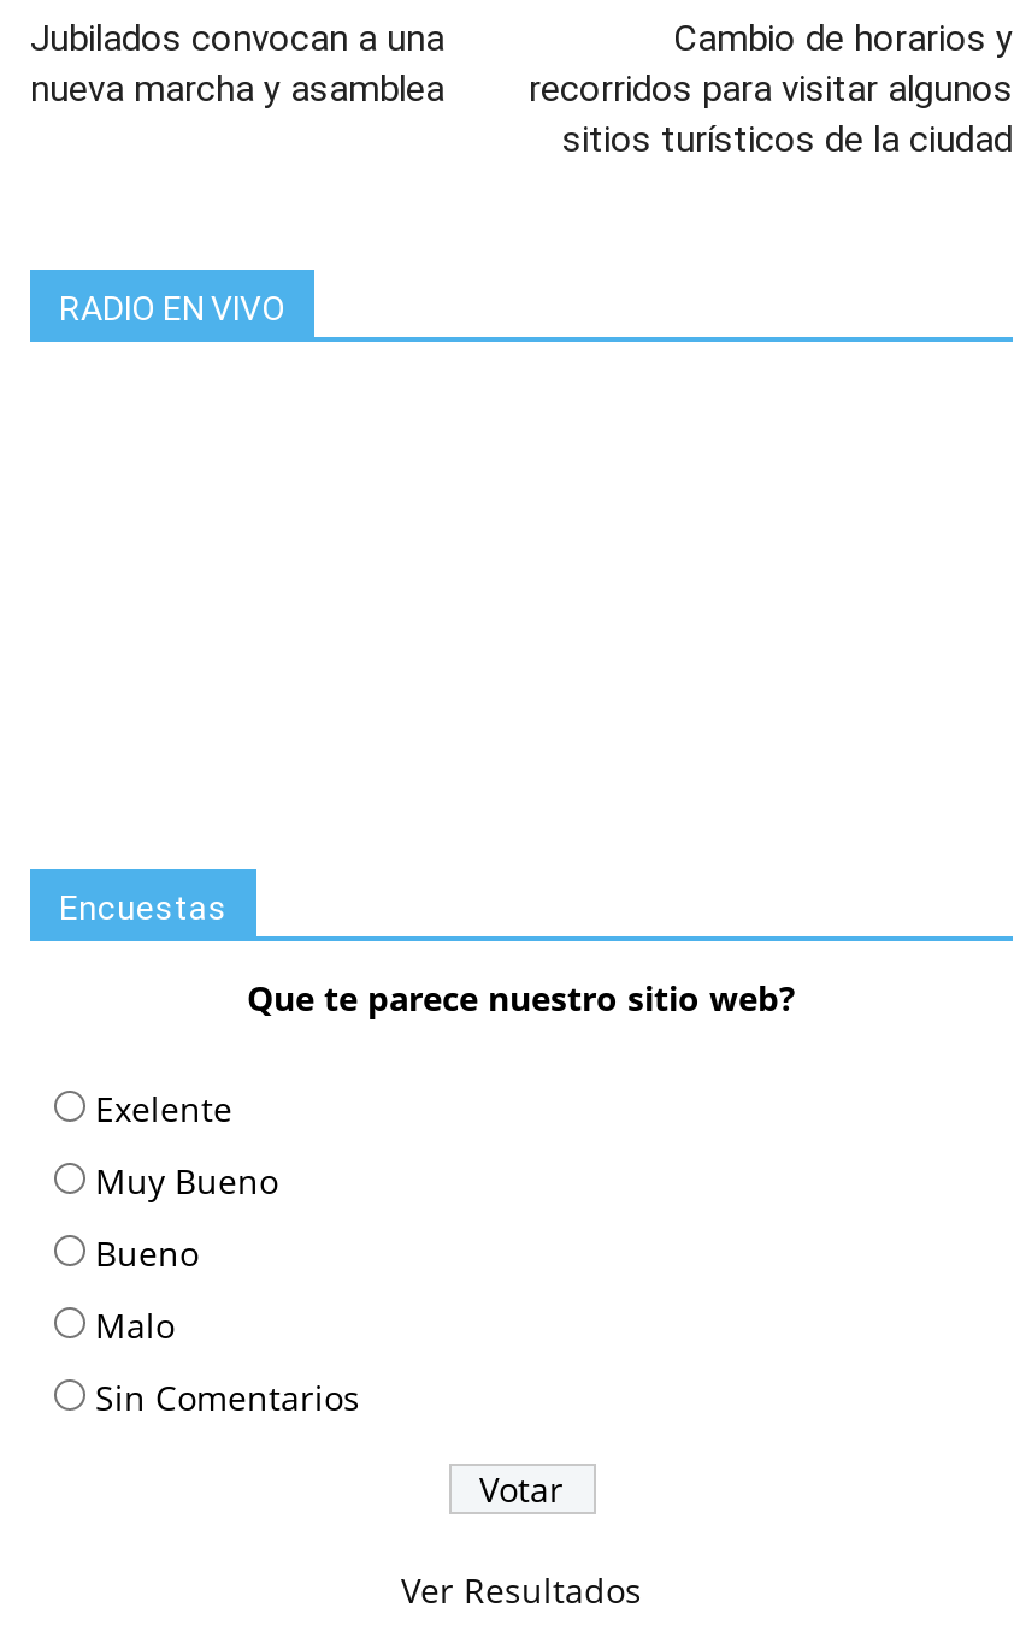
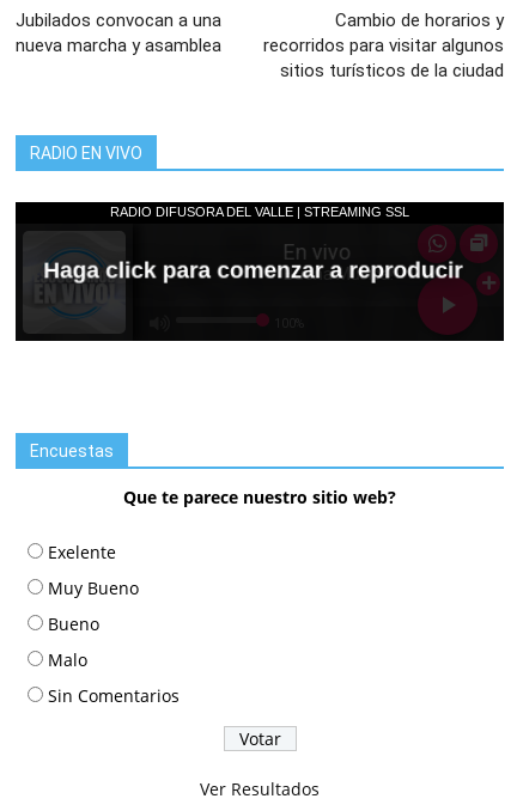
none -> [14,201,505,342] [image]

